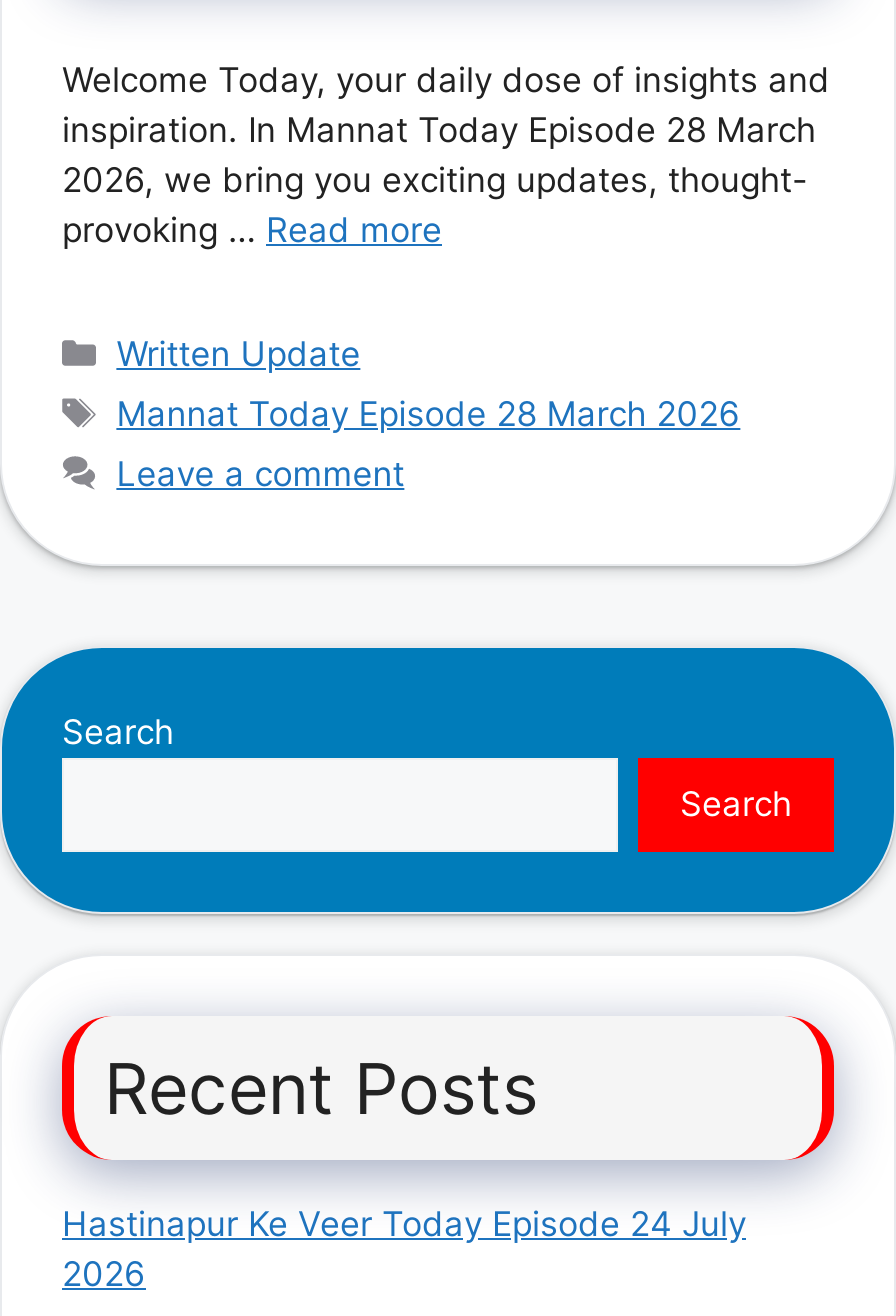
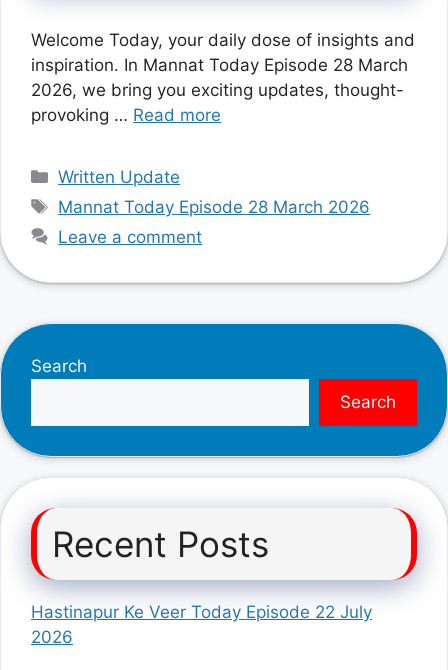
[62,1204,746,1244] Hastinapur Ke Veer Today Episode 24 July -> [31,602,372,622] Hastinapur Ke Veer Today Episode 22 July

